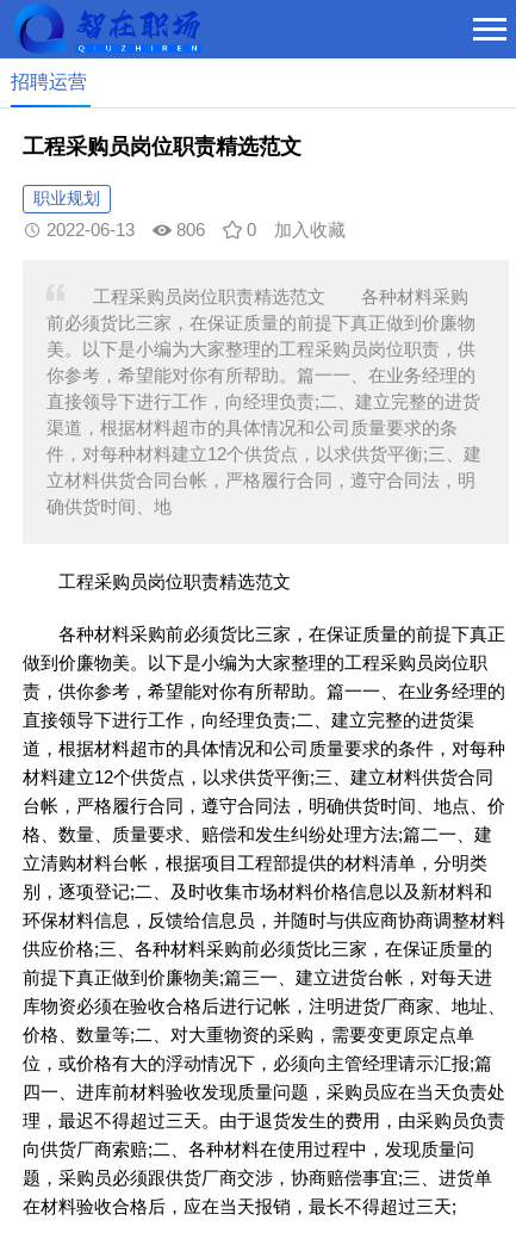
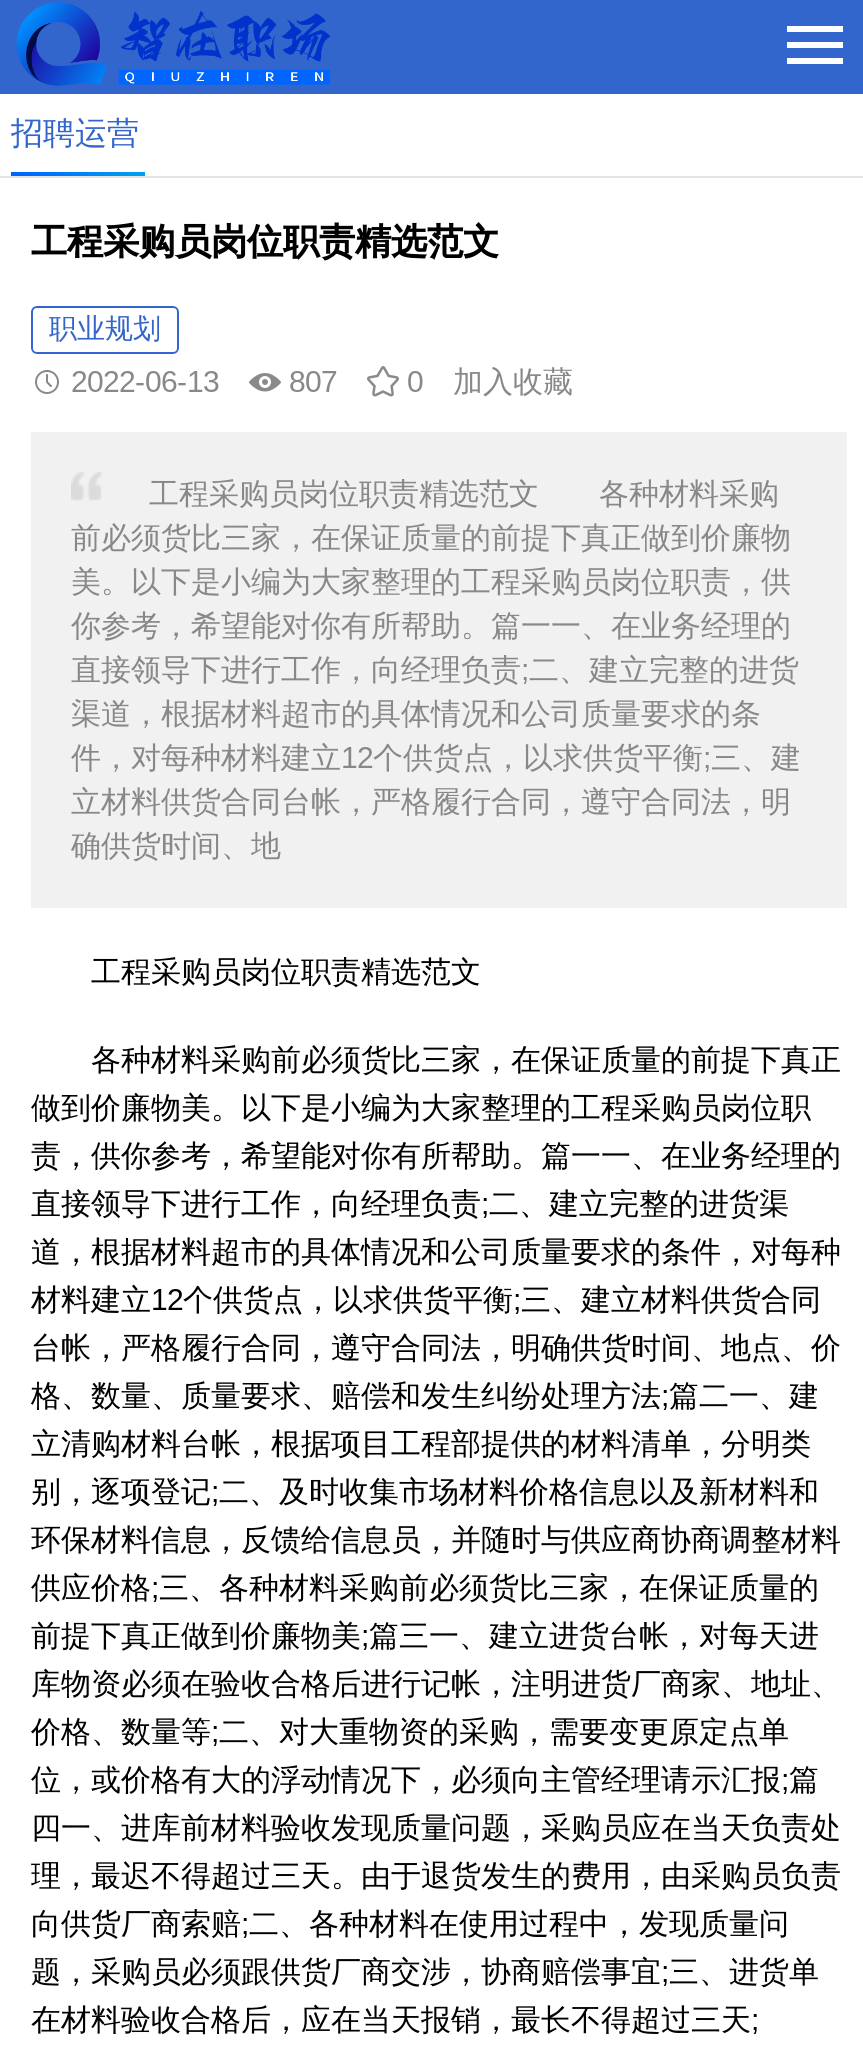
[176,219,205,240] 806 -> [289,364,337,398] 807

